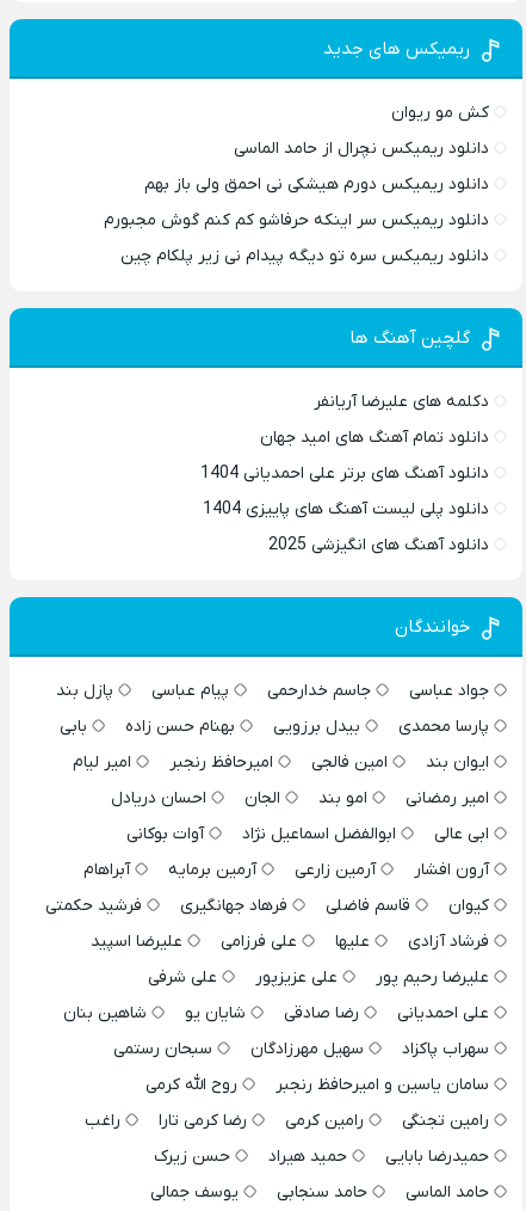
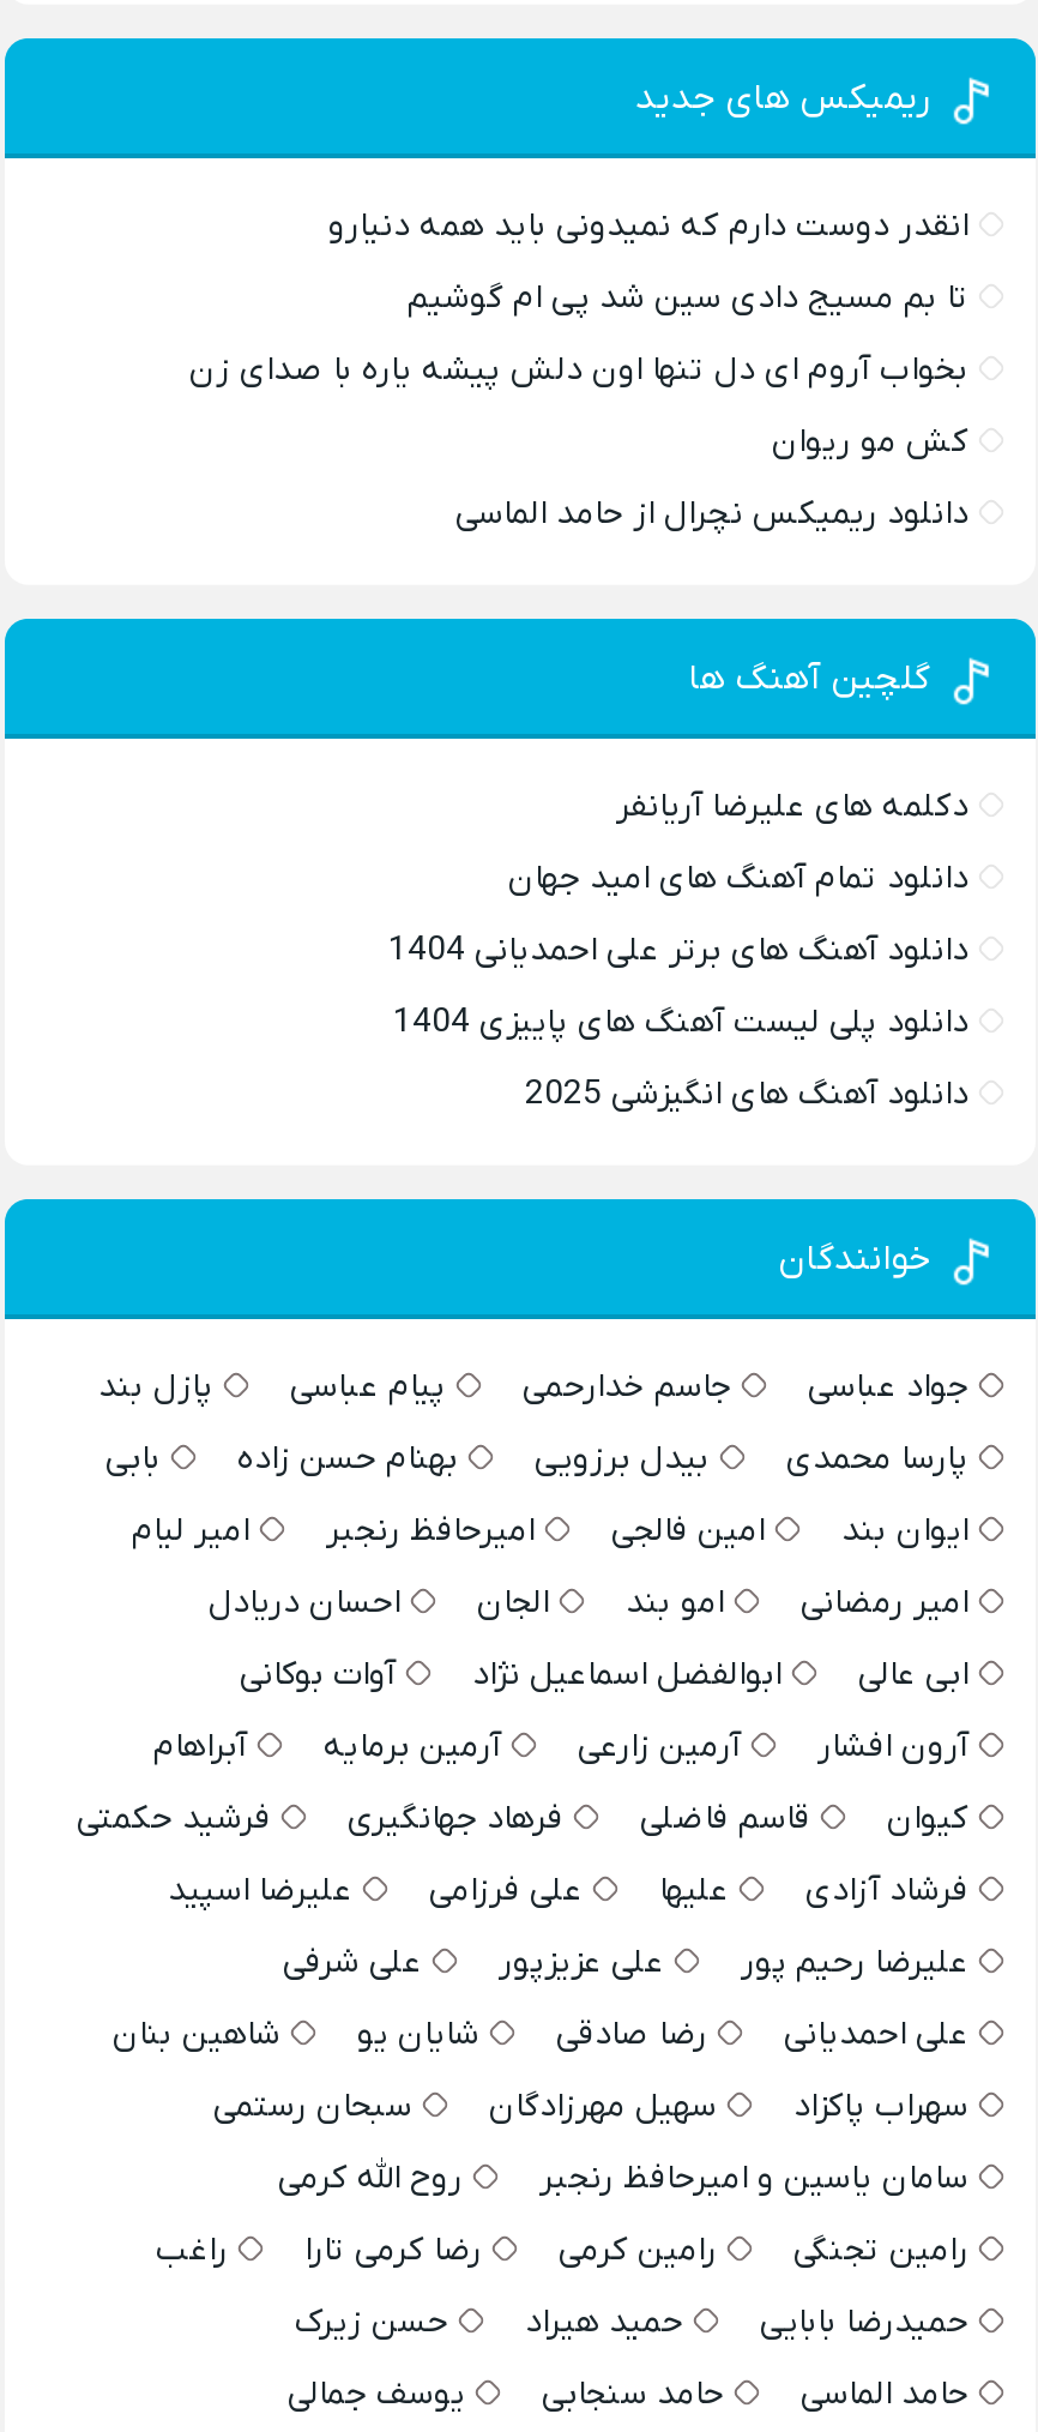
none -> [189,204,968,393] انقدر دوست دارم که نمیدونی باید همه دنیارو | تا بم مسیج دادی سین شد پی ام گوشیم | بخواب آروم ای دل تنها اون دلش پیشه یاره با صدای زن
moved [234,101,489,160] -> [455,419,968,537]: کش مو ریوان | دانلود ریمیکس نچرال از حامد الماسی
[104,173,489,267] دانلود ریمیکس دورم هیشکی نی احمق ولی باز بهم | دانلود ریمیکس سر اینکه حرفاشو کم کنم گوش مجبورم | دانلود ریمیکس سره تو دیگه پیدام نی زیر پلکام چین -> none

